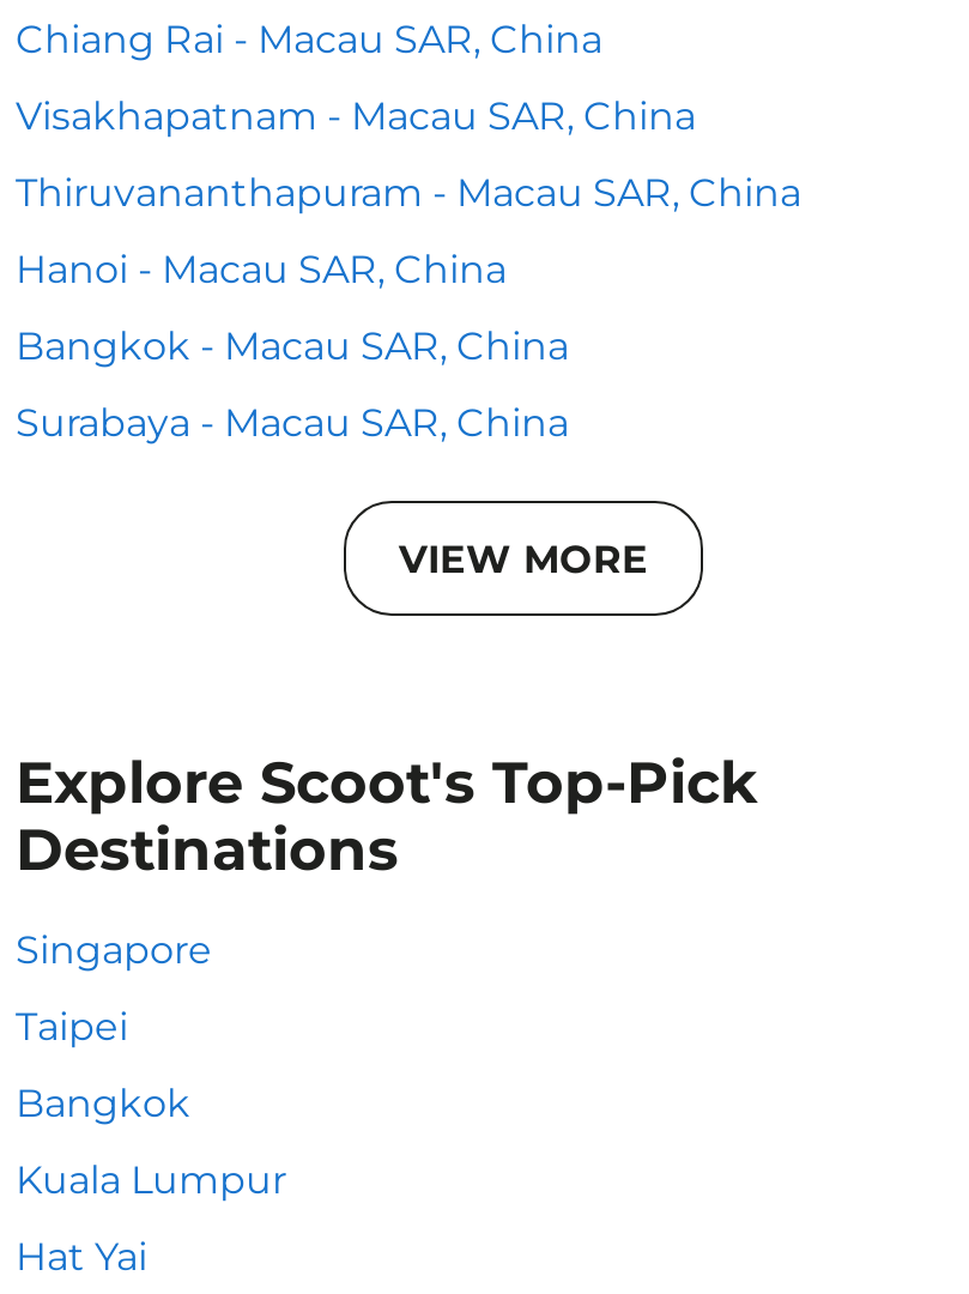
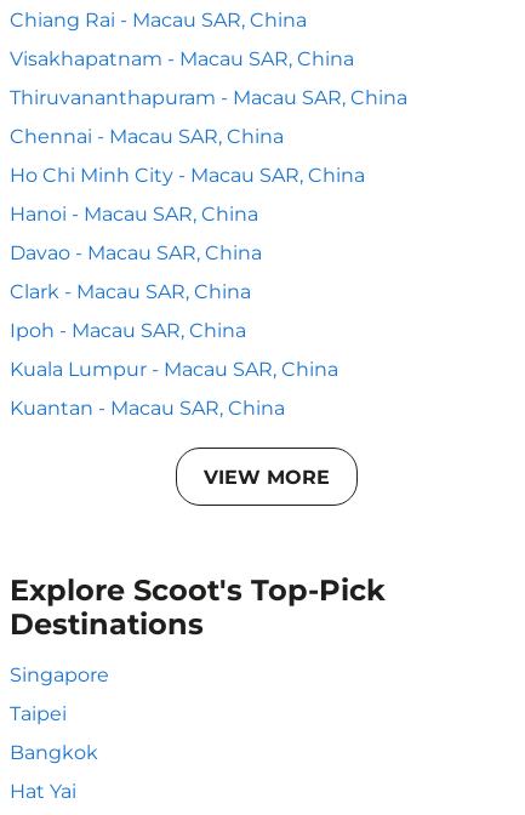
none -> [10,125,365,187] Chennai - Macau SAR, China | Ho Chi Minh City - Macau SAR, China
[16,323,569,446] Bangkok - Macau SAR, China | Surabaya - Macau SAR, China -> [10,241,338,420] Davao - Macau SAR, China | Clark - Macau SAR, China | Ipoh - Macau SAR, China | Kuala Lumpur - Macau SAR, China | Kuantan - Macau SAR, China
moved [16,536,758,1126] -> [10,465,386,764]: VIEW MORE | Explore Scoot's Top-Pick | Destinations | Singapore | Taipei | Bangkok
[16,1157,286,1203] Kuala Lumpur -> none

